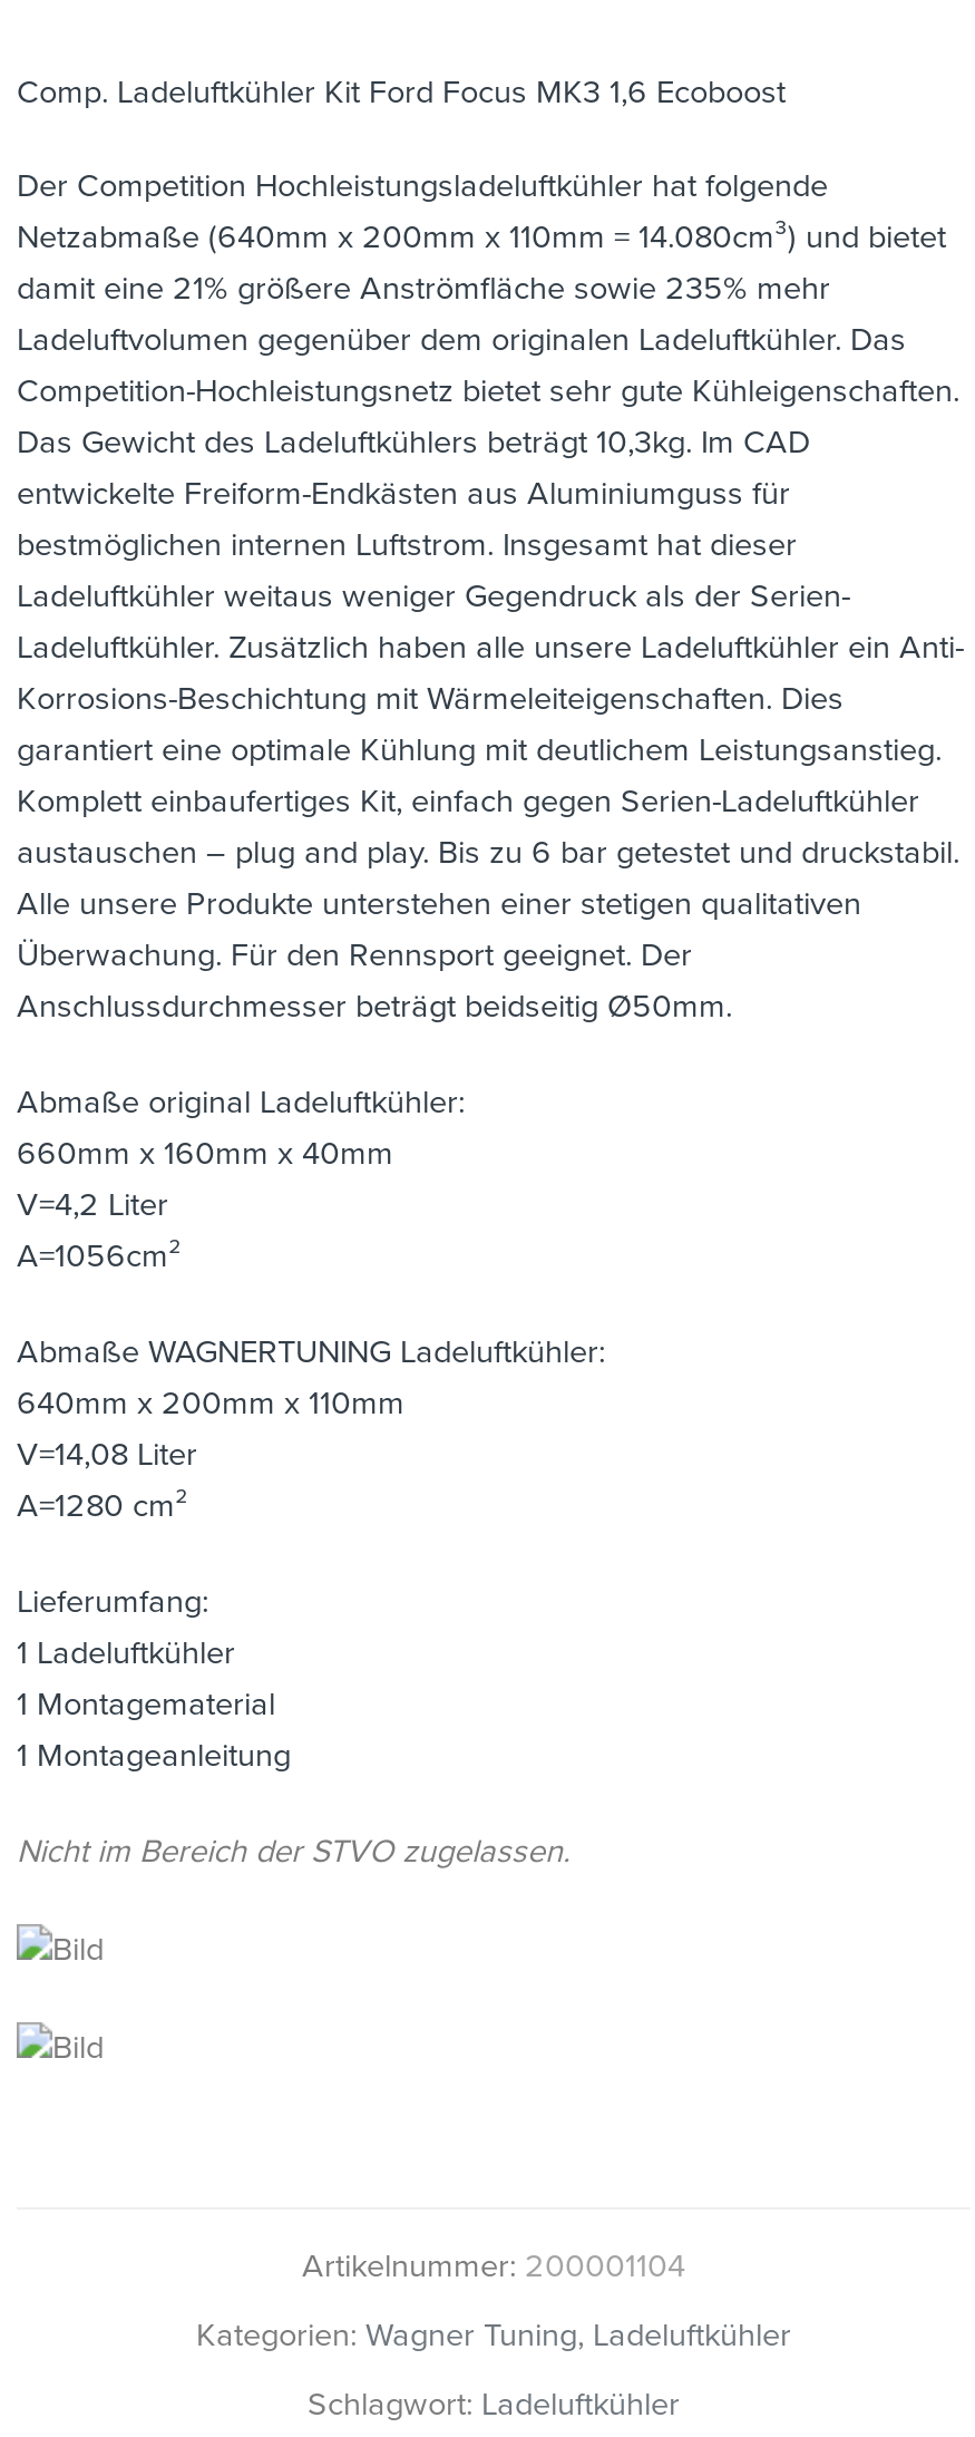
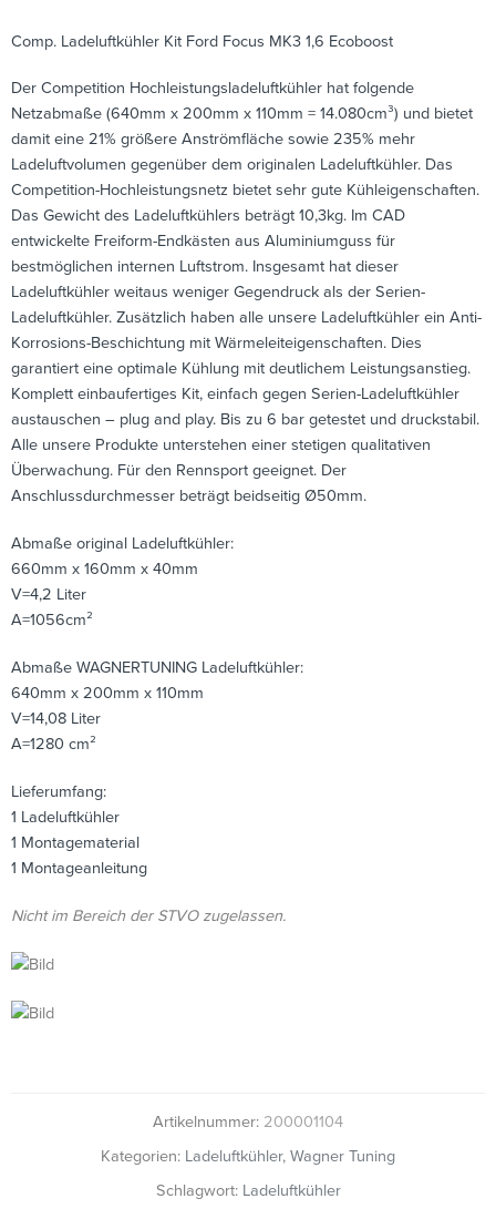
[196,2317,791,2355] Kategorien: Wagner Tuning, Ladeluftkühler -> [101,1147,395,1166] Kategorien: Ladeluftkühler, Wagner Tuning

